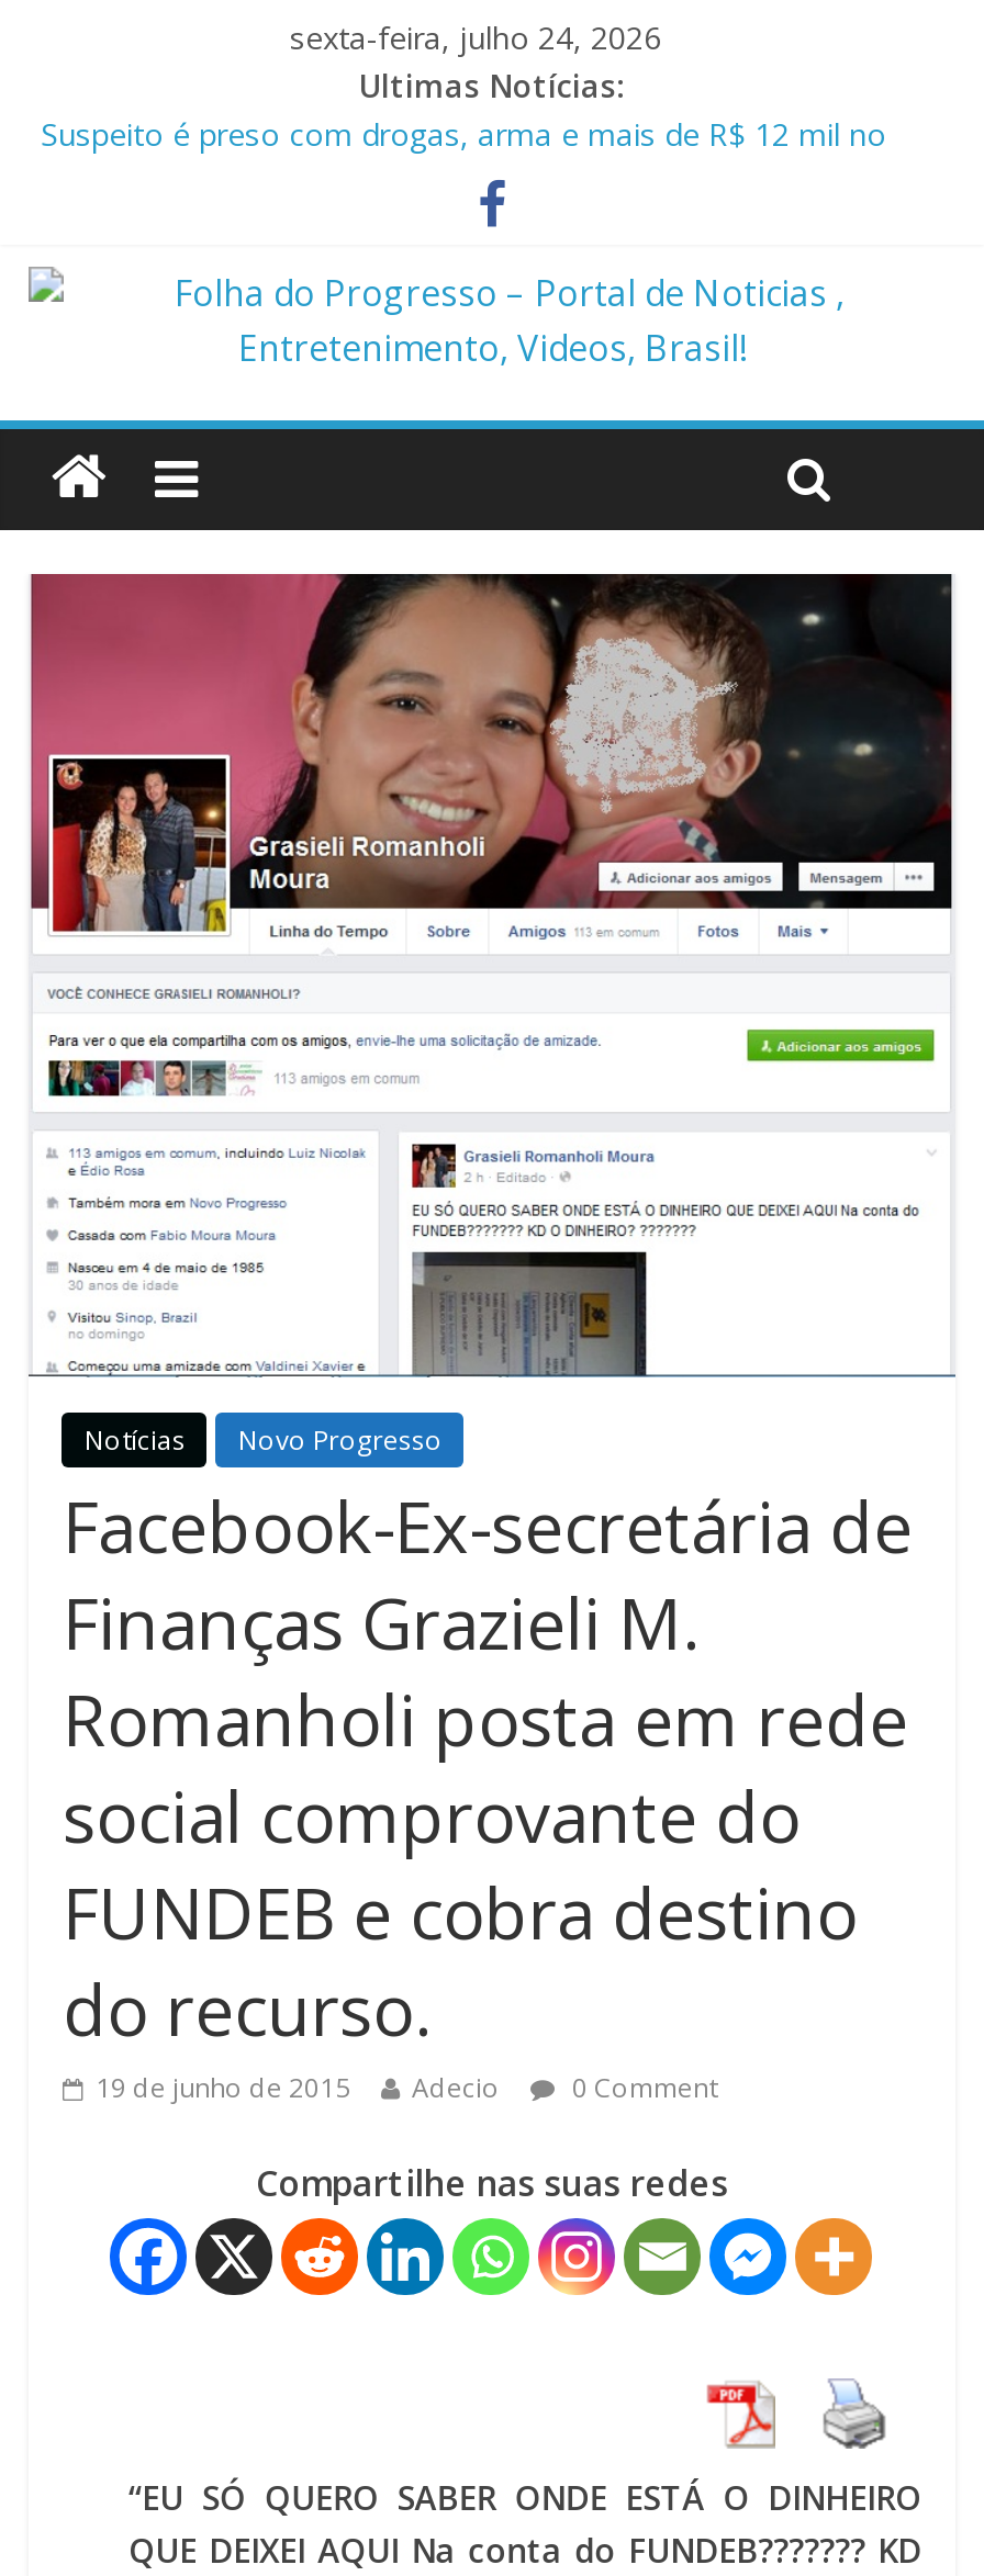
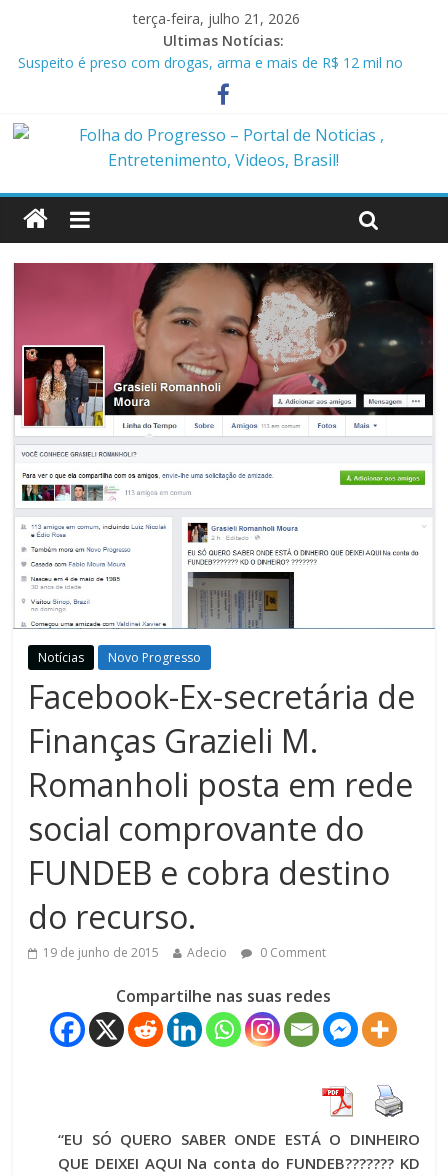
[290,16,661,58] sexta-feira, julho 24, 2026 -> [133,9,300,28] terça-feira, julho 21, 2026

